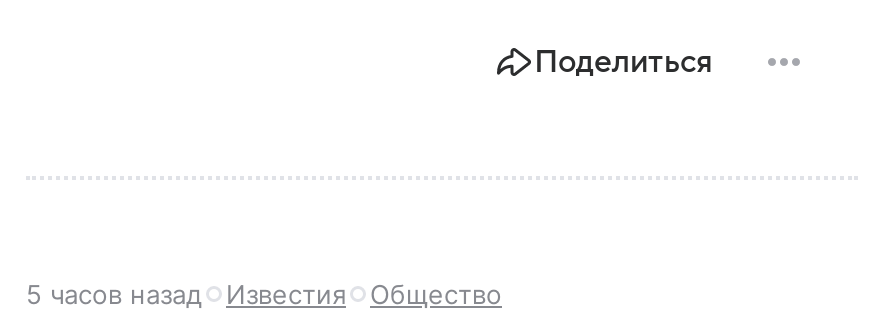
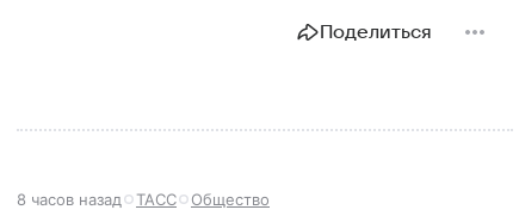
[26,279,346,311] 5 часов назад | Известия -> [17,190,177,209] 8 часов назад | ТАСС

